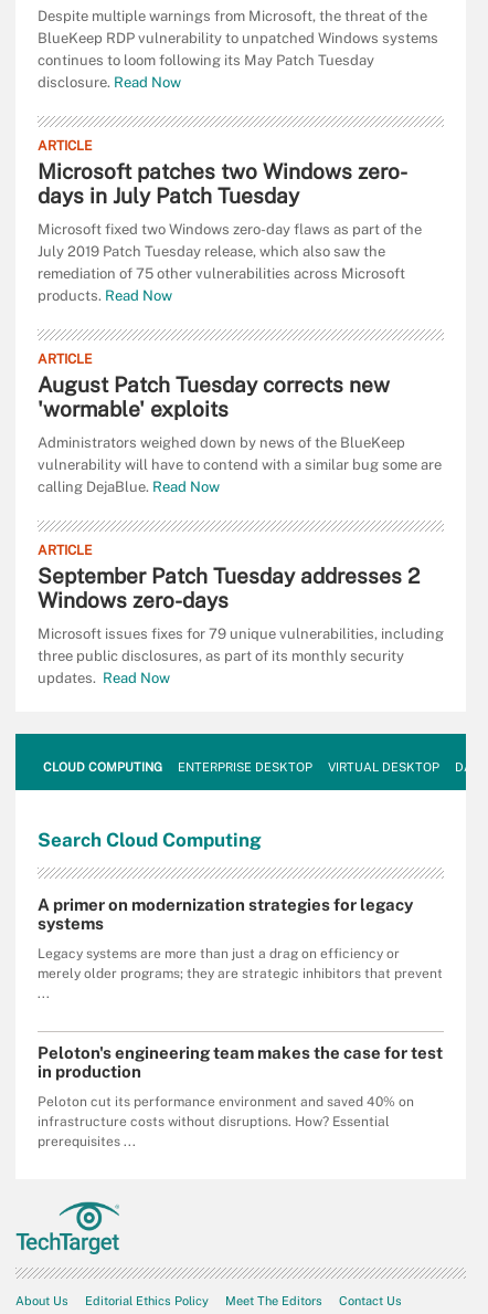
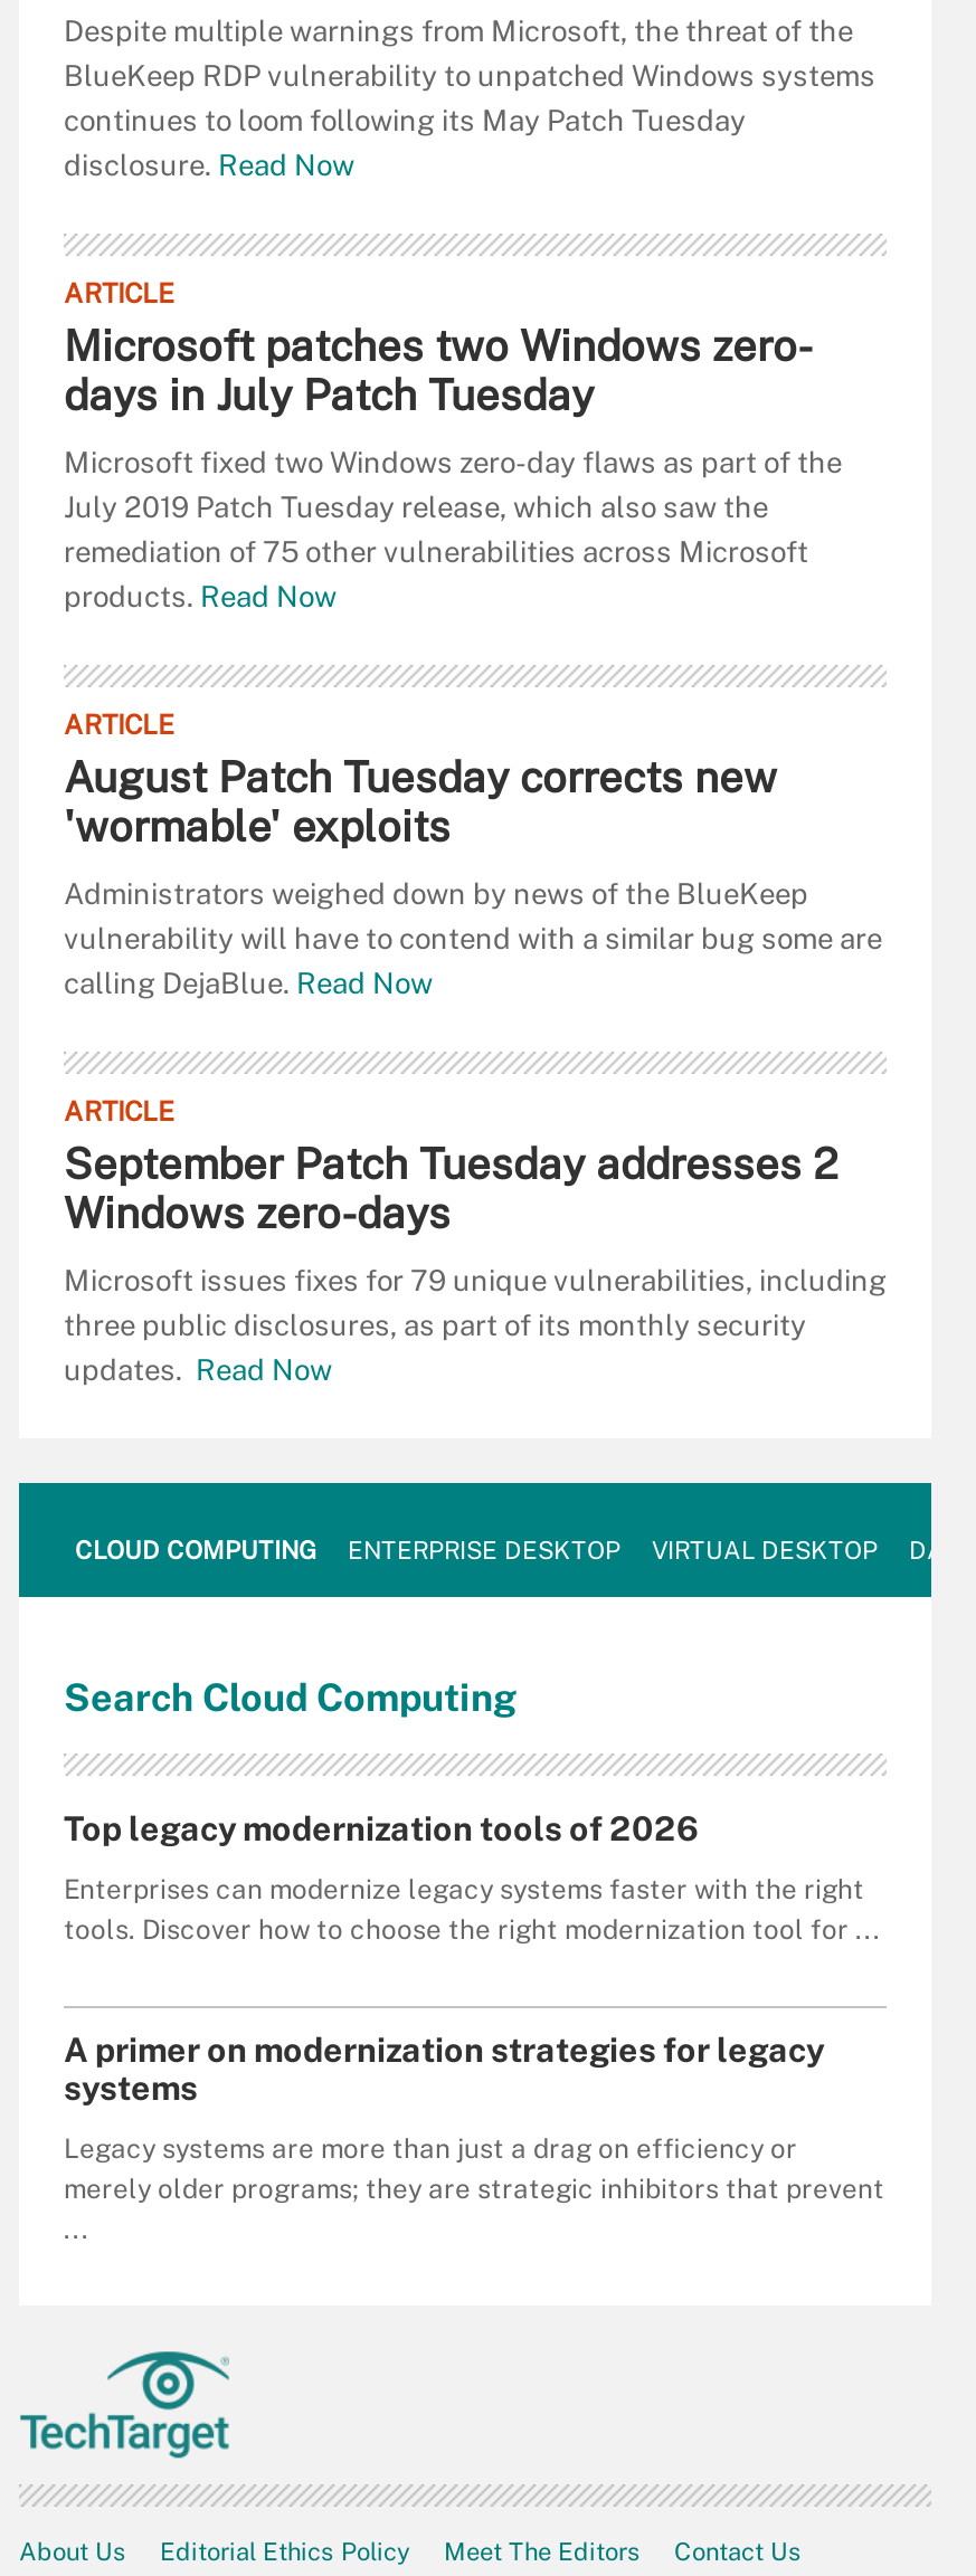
none -> [64,1808,880,1945] Top legacy modernization tools of 2026 | Enterprises can modernize legacy systems faster with the right | tools. Discover how to choose the right modernization tool for ...
moved [38,895,443,981] -> [64,2030,884,2204]: A primer on modernization strategies for legacy | systems | Legacy systems are more than just a drag on efficiency or | merely older programs; they are strategic inhibitors that prevent
[38,1043,443,1149] Peloton's engineering team makes the case for test | in production | Peloton cut its performance environment and saved 40% on | infrastructure costs without disruptions. How? Essential | prerequisites ... -> none

